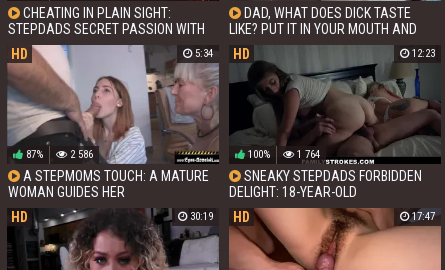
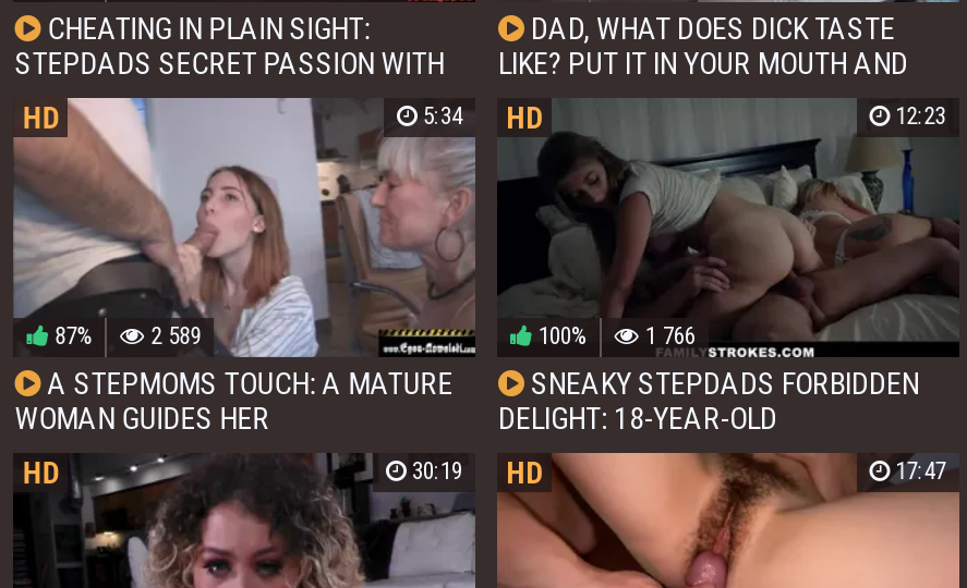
[23,148,93,161] 87% 2 586 -> [48,322,201,350] 87% 2 589
[245,148,320,161] 100% 1 764 -> [532,322,696,350] 100% 1 766

